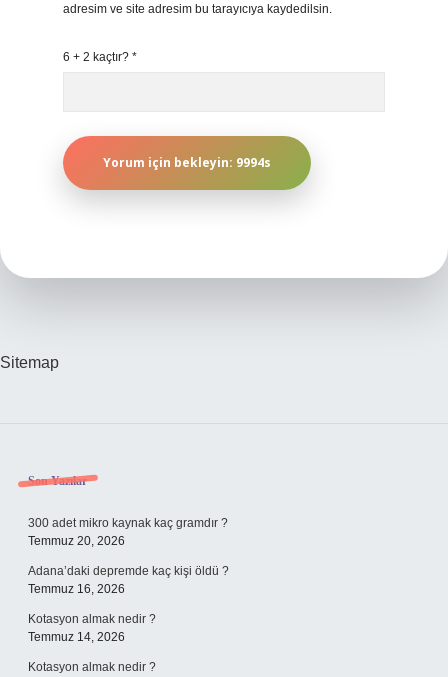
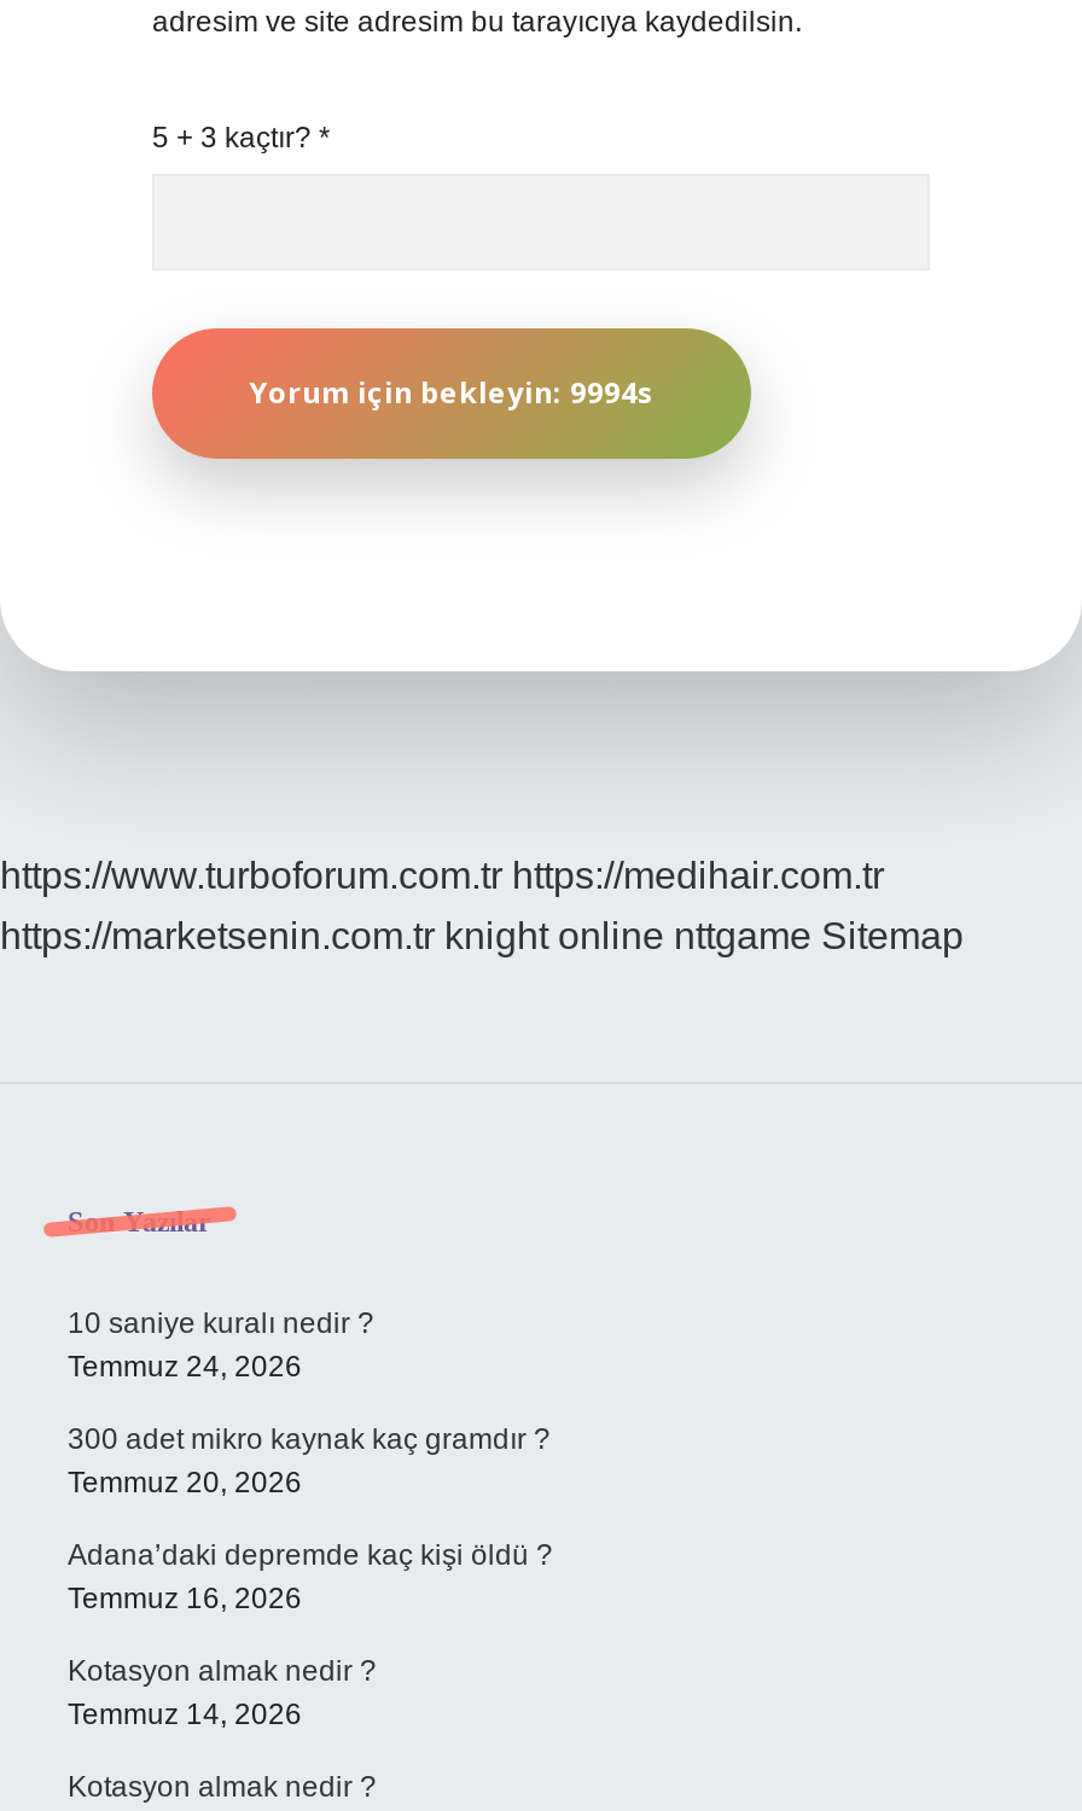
[63,50,137,64] 6 + 2 kaçtır? * -> [152,121,331,155] 5 + 3 kaçtır? *
[0,354,59,371] Sitemap -> [0,855,964,956] https://www.turboforum.com.tr https://medihair.com.tr | https://marketsenin.com.tr knight online nttgame Sitemap
none -> [68,1306,374,1384] 10 saniye kuralı nedir ? | Temmuz 24, 2026

